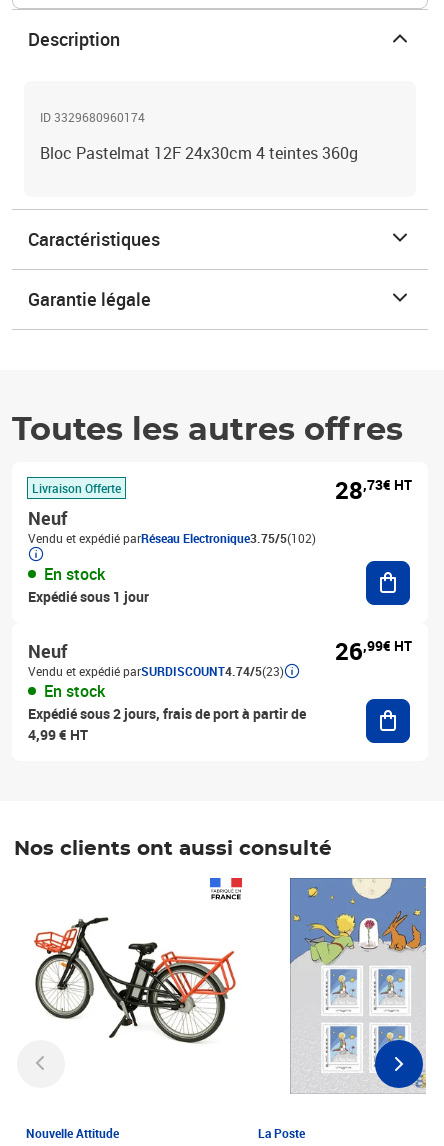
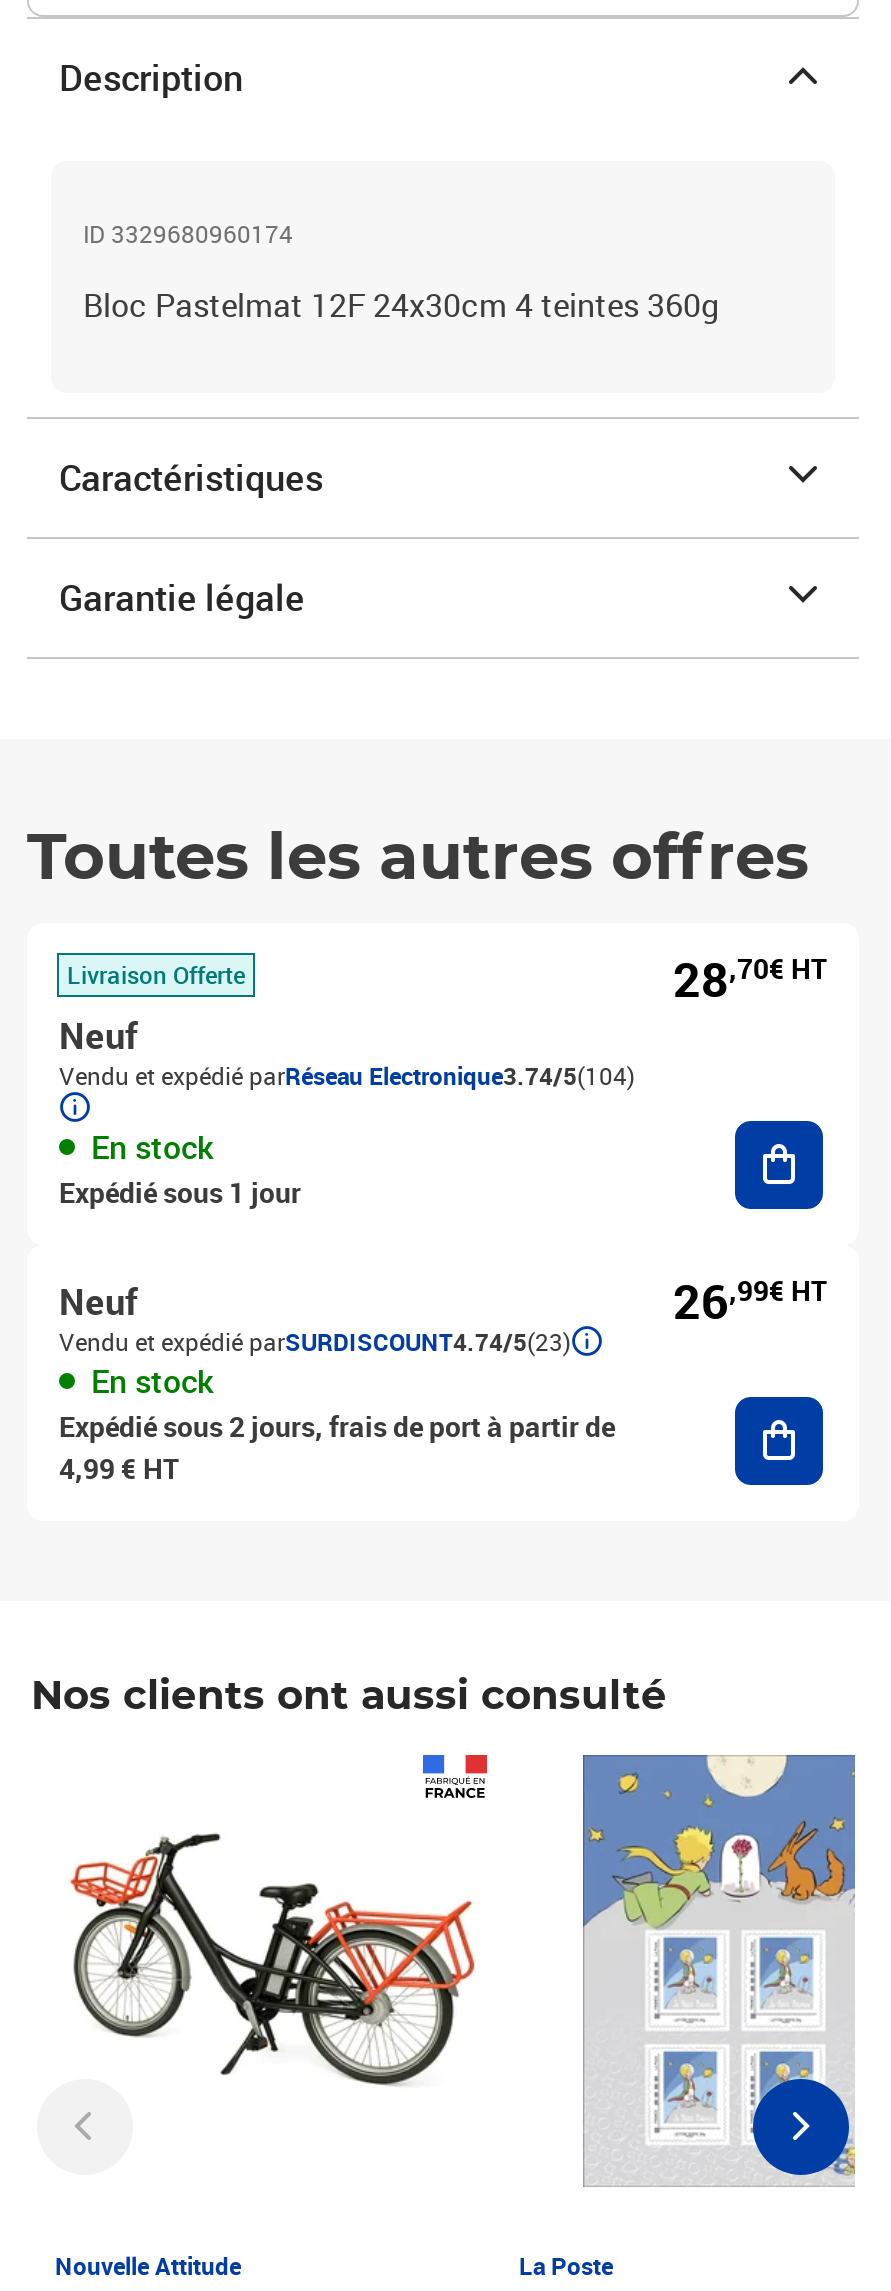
[335,474,412,506] 28,73€ HT -> [673,947,827,1011] 28,70€ HT
[28,530,316,546] Vendu et expédié parRéseau Electronique3.75/5(102) -> [59,1059,635,1091] Vendu et expédié parRéseau Electronique3.74/5(104)

